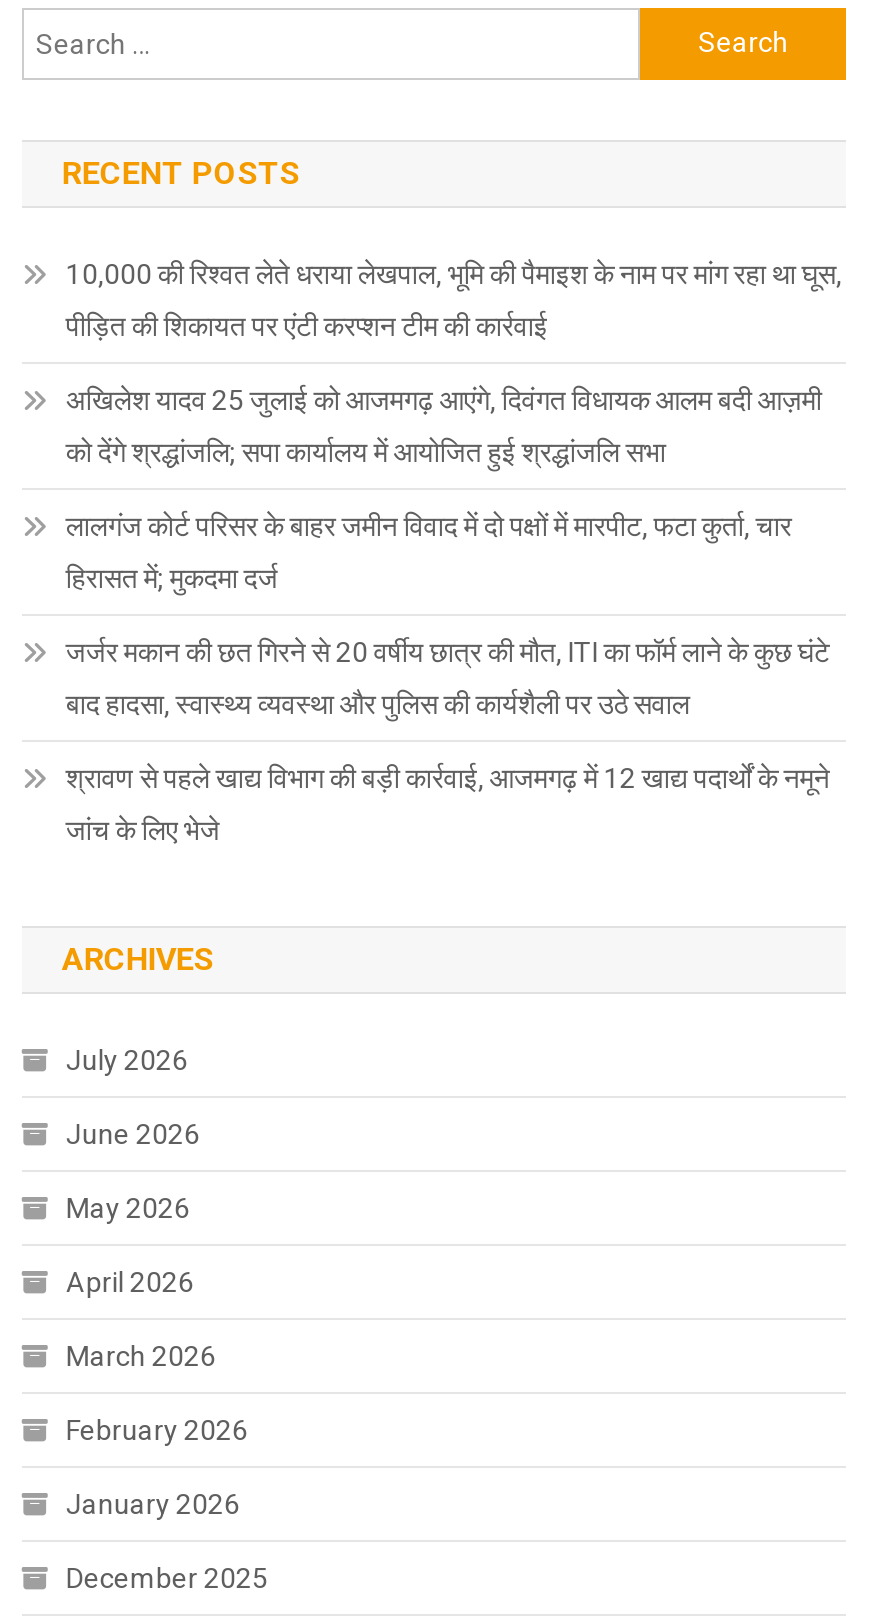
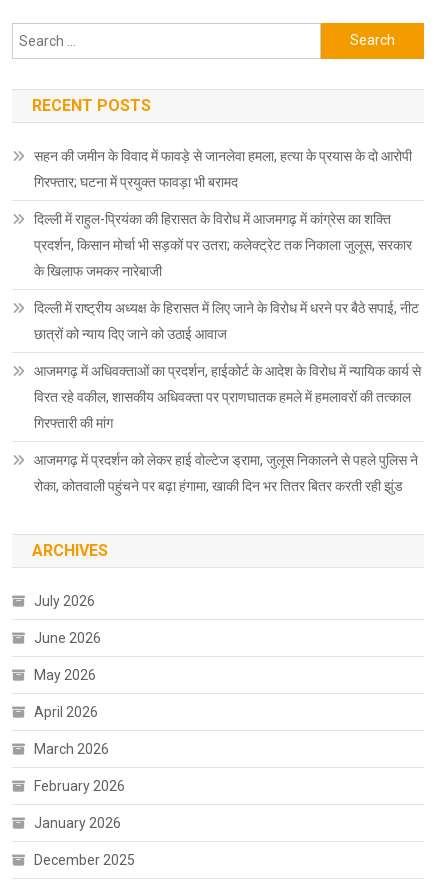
[66,258,842,846] 10,000 की रिश्वत लेते धराया लेखपाल, भूमि की पैमाइश के नाम पर मांग रहा था घूस, | पीड़ित की शिकायत पर एंटी करप्शन टीम की कार्रवाई | अखिलेश यादव 25 जुलाई को आजमगढ़ आएंगे, दिवंगत विधायक आलम बदी आज़मी | को देंगे श्रद्धांजलि; सपा कार्यालय में आयोजित हुई श्रद्धांजलि सभा | लालगंज कोर्ट परिसर के बाहर जमीन विवाद में दो पक्षों में मारपीट, फटा कुर्ता, चार | हिरासत में; मुकदमा दर्ज | जर्जर मकान की छत गिरने से 20 वर्षीय छात्र की मौत, ITI का फॉर्म लाने के कुछ घंटे | बाद हादसा, स्वास्थ्य व्यवस्था और पुलिस की कार्यशैली पर उठे सवाल | श्रावण से पहले खाद्य विभाग की बड़ी कार्रवाई, आजमगढ़ में 12 खाद्य पदार्थों के नमूने | जांच के लिए भेजे -> [34,148,421,494] सहन की जमीन के विवाद में फावड़े से जानलेवा हमला, हत्या के प्रयास के दो आरोपी | गिरफ्तार; घटना में प्रयुक्त फावड़ा भी बरामद | दिल्ली में राहुल-प्रियंका की हिरासत के विरोध में आजमगढ़ में कांग्रेस का शक्ति | प्रदर्शन, किसान मोर्चा भी सड़कों पर उतरा; कलेक्ट्रेट तक निकाला जुलूस, सरकार | के खिलाफ जमकर नारेबाजी | दिल्ली में राष्ट्रीय अध्यक्ष के हिरासत में लिए जाने के विरोध में धरने पर बैठे सपाई, नीट | छात्रों को न्याय दिए जाने को उठाई आवाज | आजमगढ़ में अधिवक्ताओं का प्रदर्शन, हाईकोर्ट के आदेश के विरोध में न्यायिक कार्य से | विरत रहे वकील, शासकीय अधिवक्ता पर प्राणघातक हमले में हमलावरों की तत्काल | गिरफ्तारी की मांग | आजमगढ़ में प्रदर्शन को लेकर हाई वोल्टेज ड्रामा, जुलूस निकालने से पहले पुलिस ने | रोका, कोतवाली पहुंचने पर बढ़ा हंगामा, खाकी दिन भर तितर बितर करती रही झुंड

